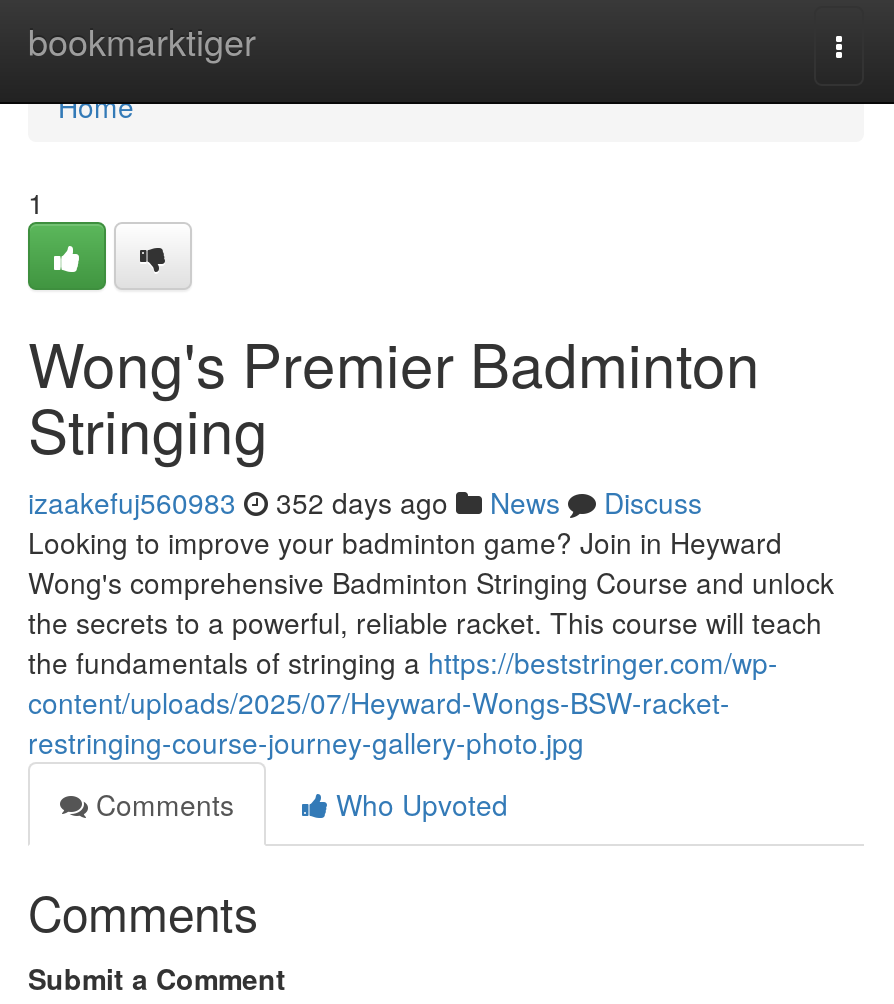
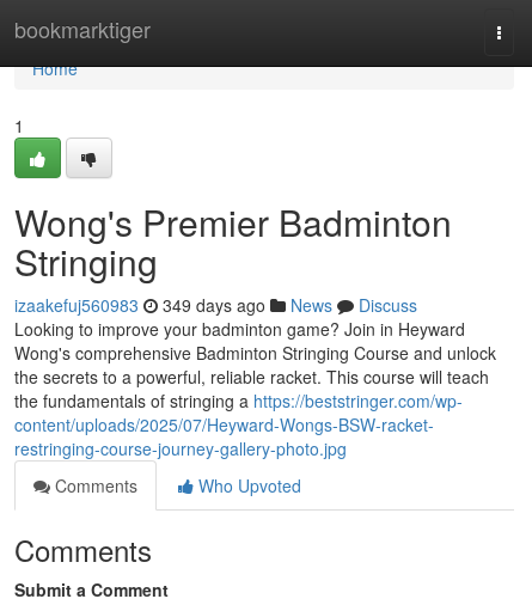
[28,482,702,522] izaakefuj560983 352 days ago News Discuss -> [14,293,417,317] izaakefuj560983 349 days ago News Discuss

